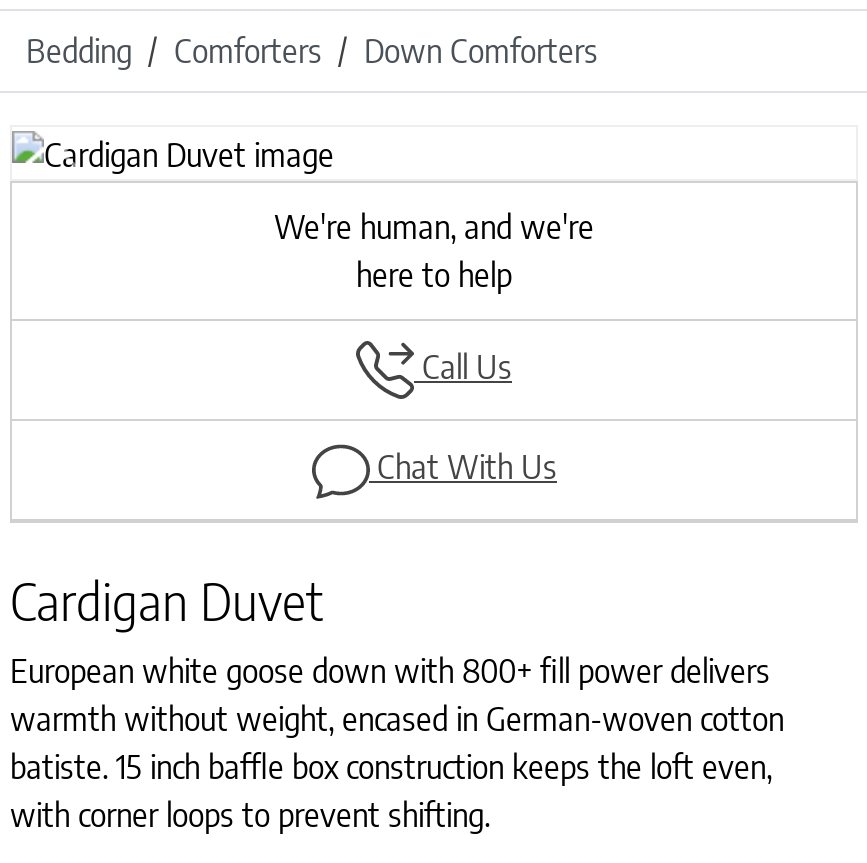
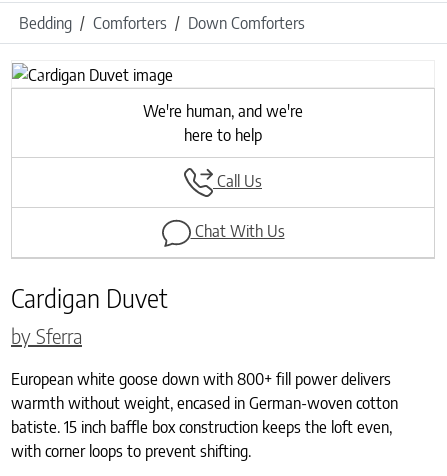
none -> [11,323,82,348] by Sferra

